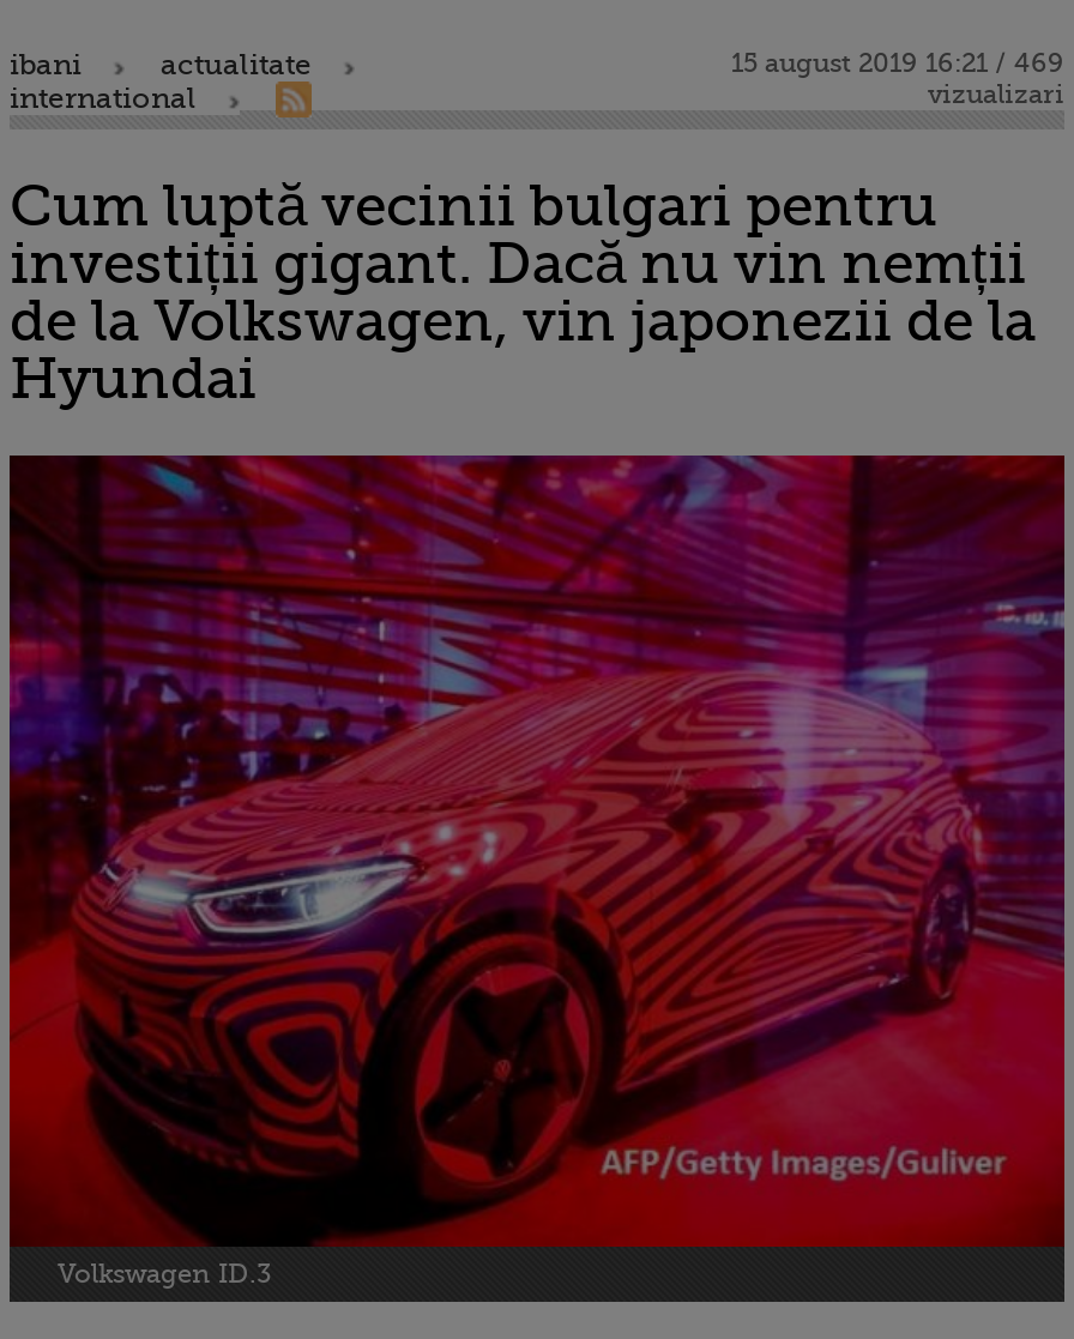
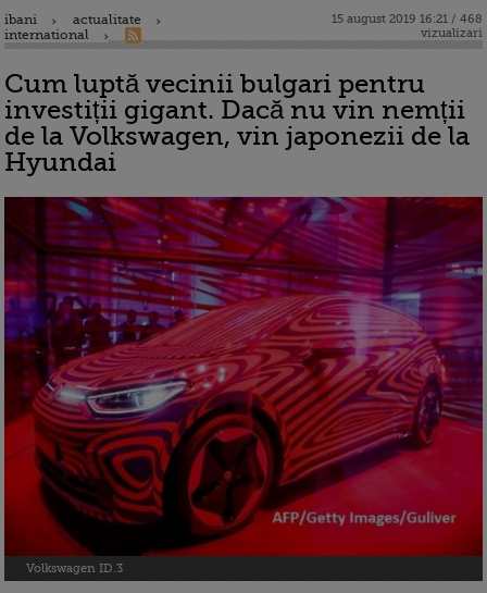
[731,48,1064,79] 15 august 2019 16:21 / 469 -> [332,12,483,26] 15 august 2019 16:21 / 468

